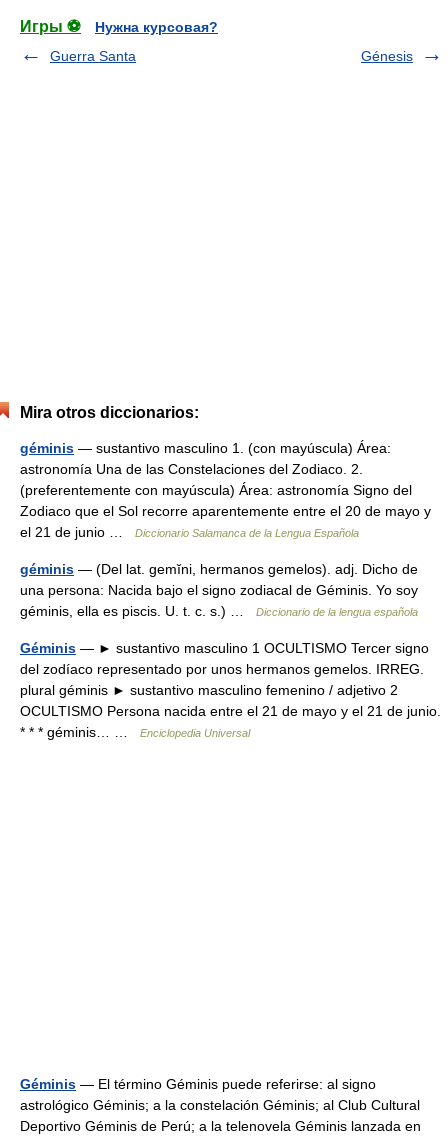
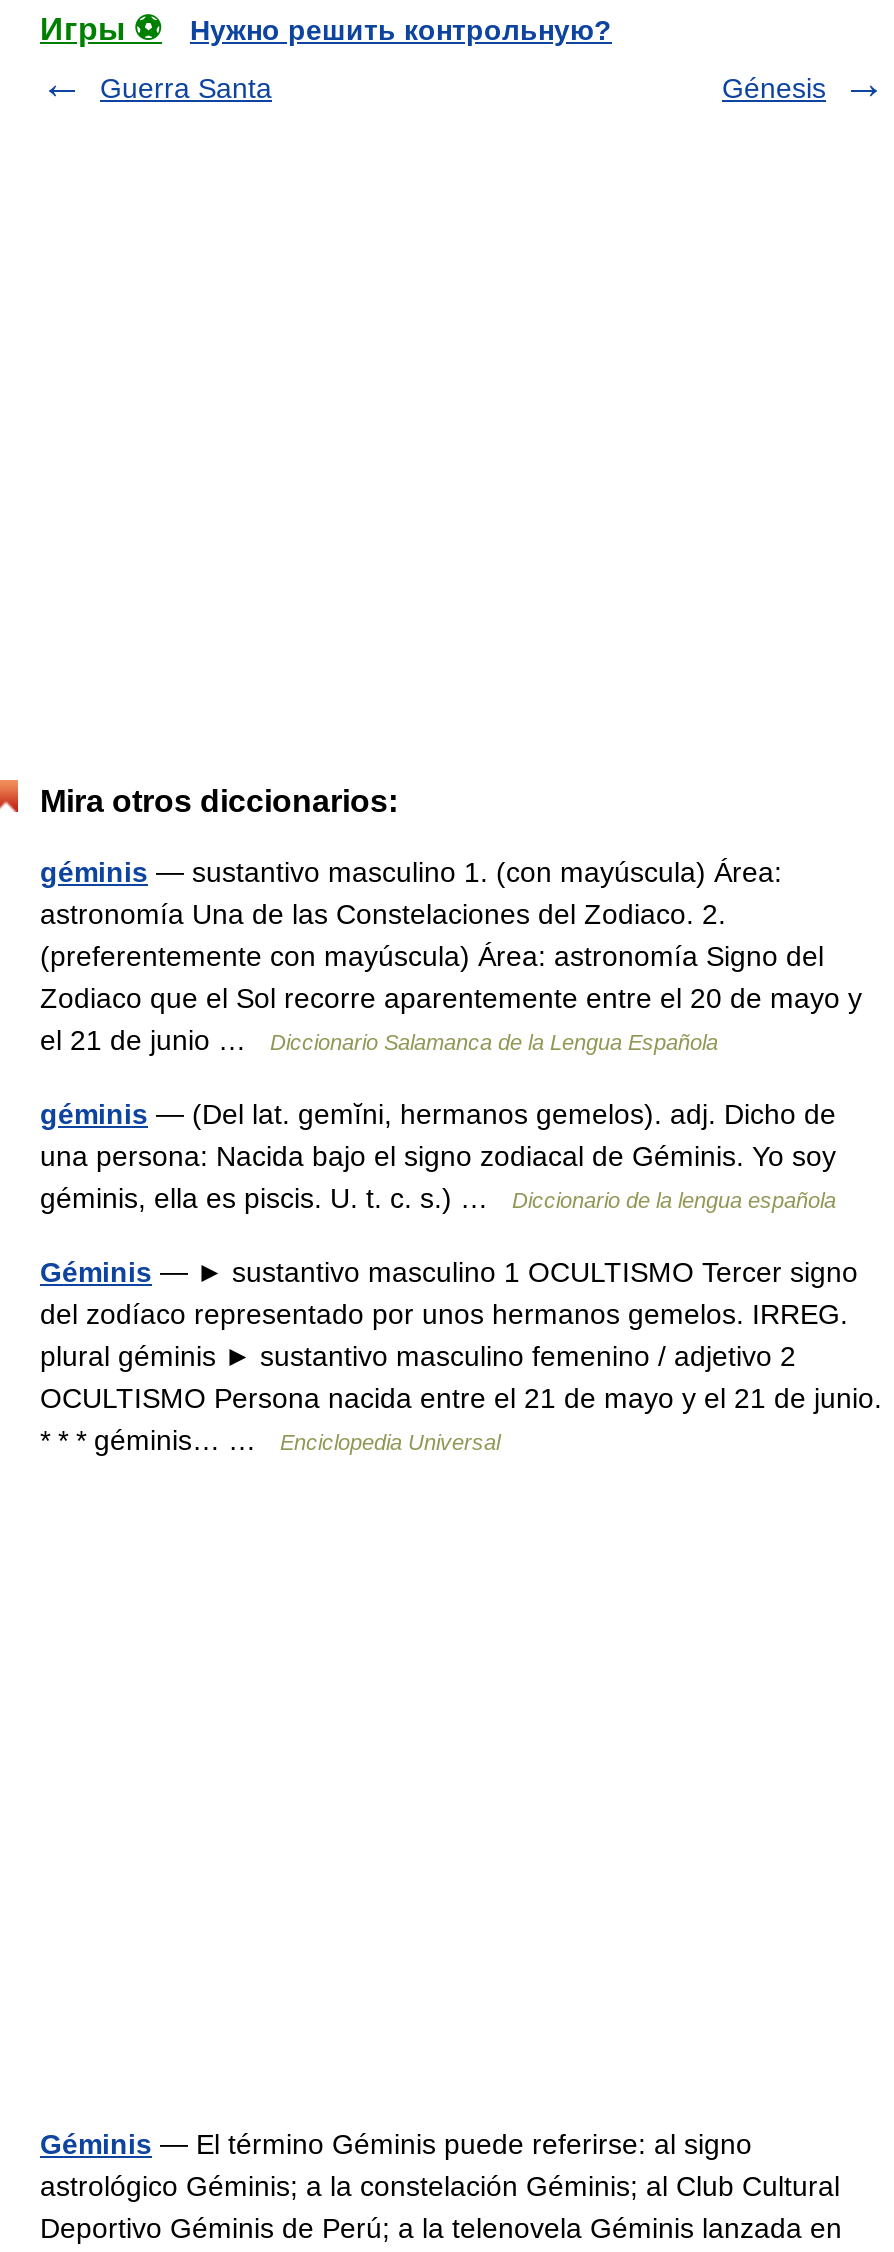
[95,19,218,35] Нужна курсовая? -> [190,14,612,46] Нужно решить контрольную?

